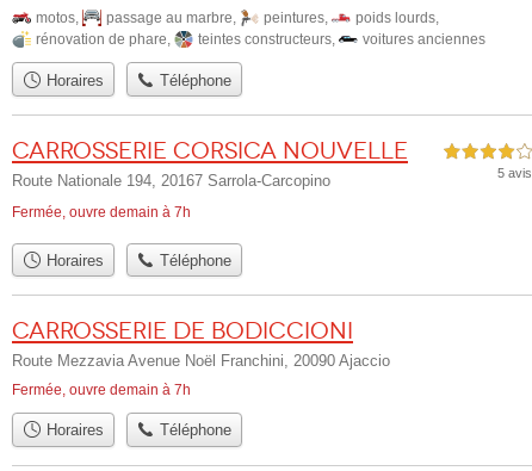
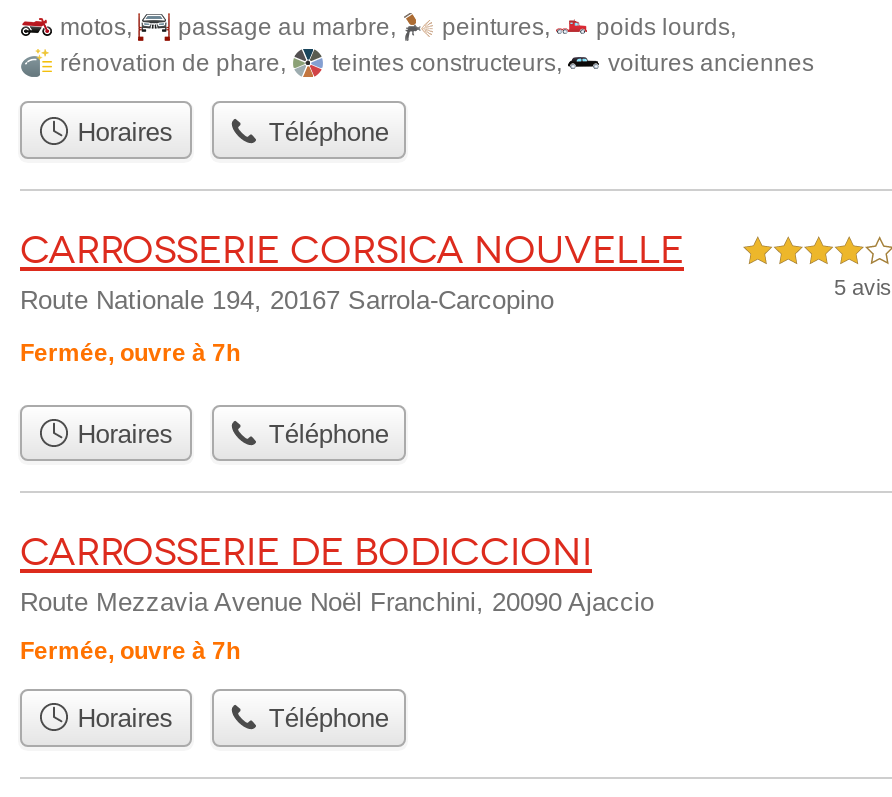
[12,204,191,220] Fermée, ouvre demain à 7h -> [20,339,240,367] Fermée, ouvre à 7h
[12,382,191,398] Fermée, ouvre demain à 7h -> [20,637,240,665] Fermée, ouvre à 7h

